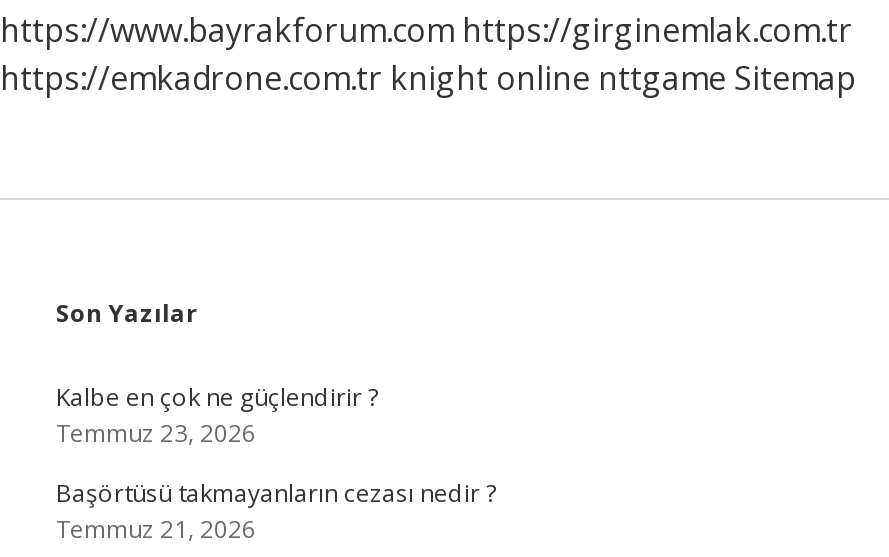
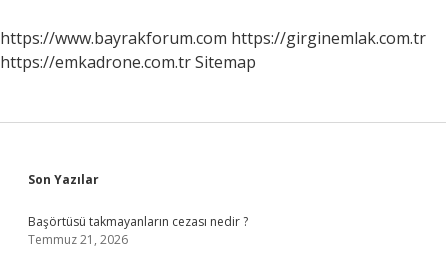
[0,56,856,100] https://emkadrone.com.tr knight online nttgame Sitemap -> [0,51,256,73] https://emkadrone.com.tr Sitemap
[56,380,378,450] Kalbe en çok ne güçlendirir ? | Temmuz 23, 2026 -> none

